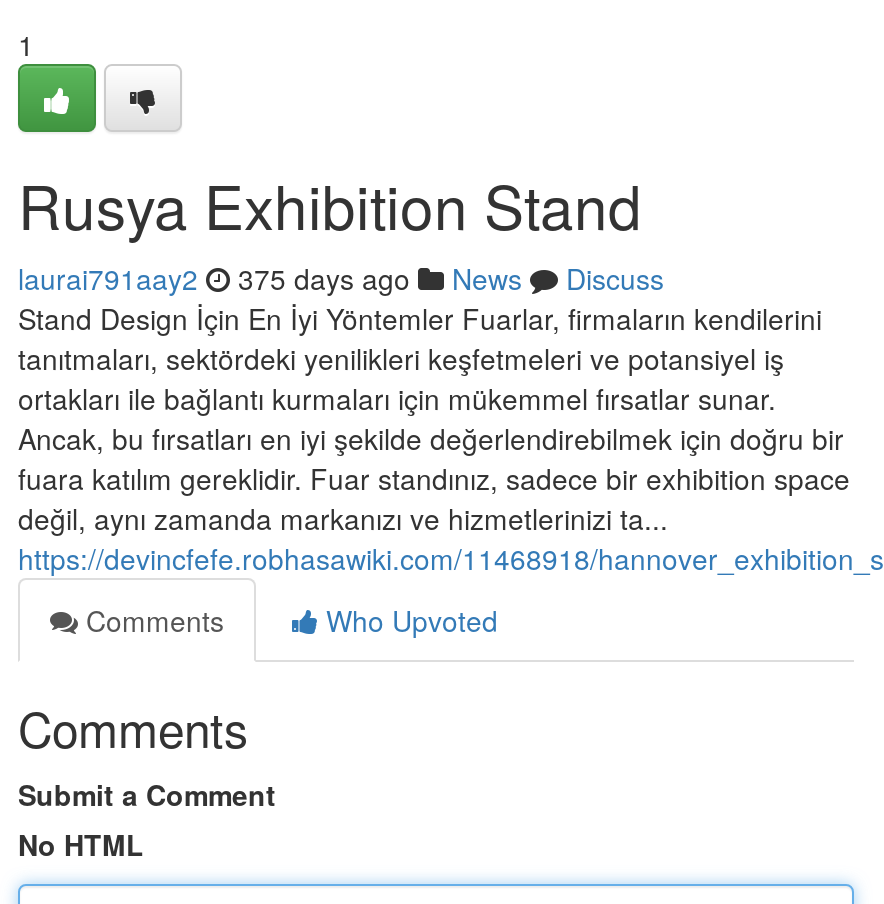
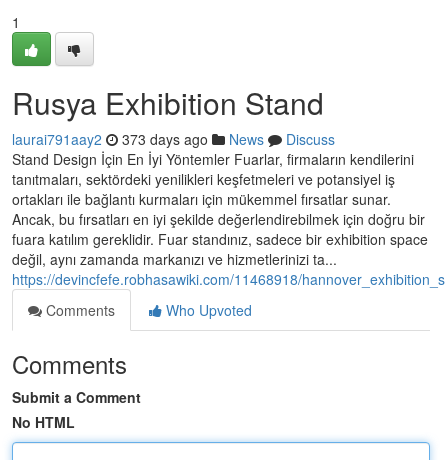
[18,258,664,298] laurai791aay2 375 days ago News Discuss -> [12,129,335,149] laurai791aay2 373 days ago News Discuss

